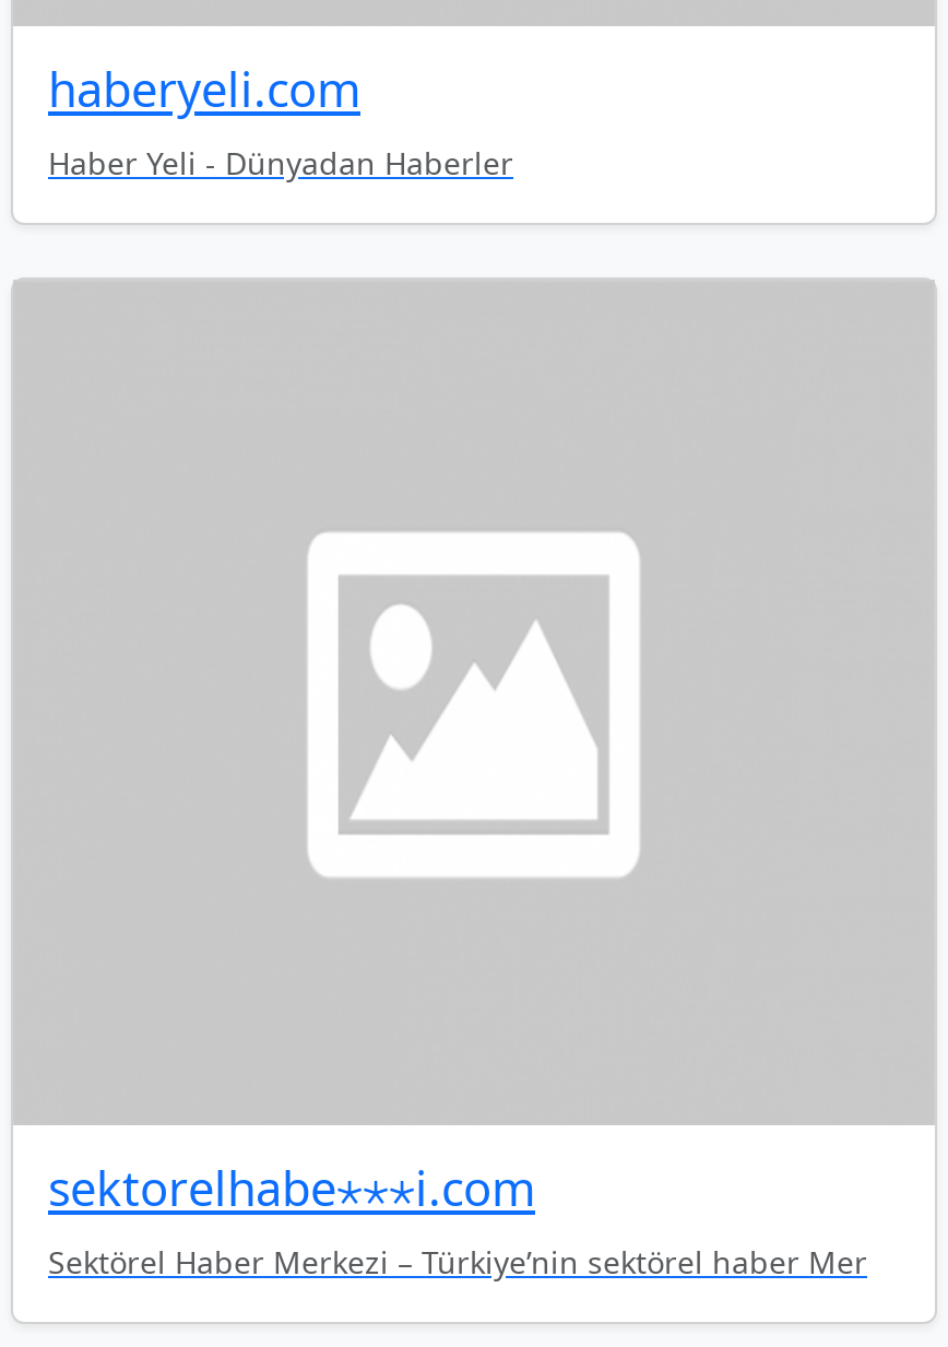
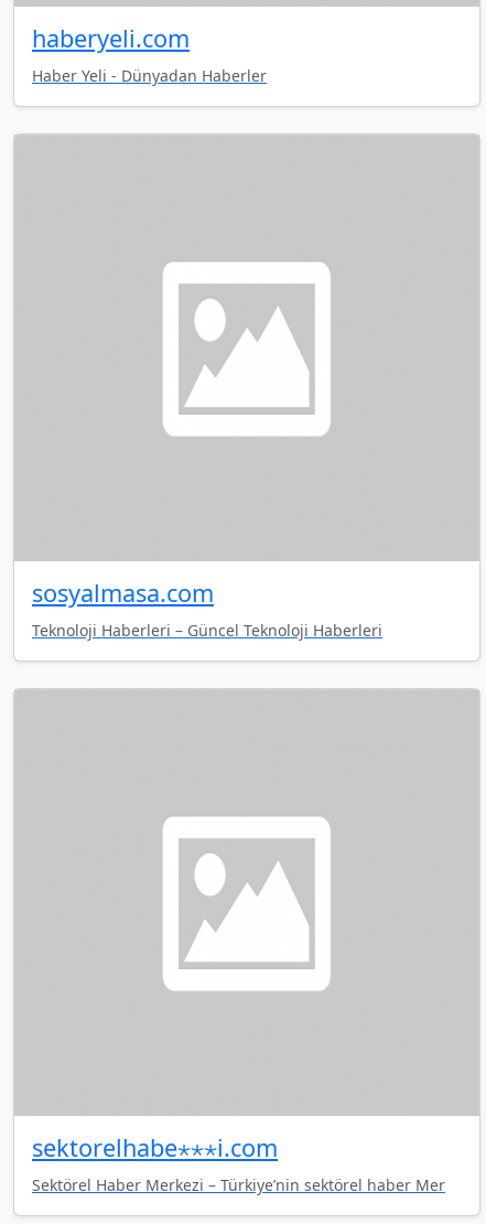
none -> [32,577,382,641] sosyalmasa.com | Teknoloji Haberleri – Güncel Teknoloji Haberleri

